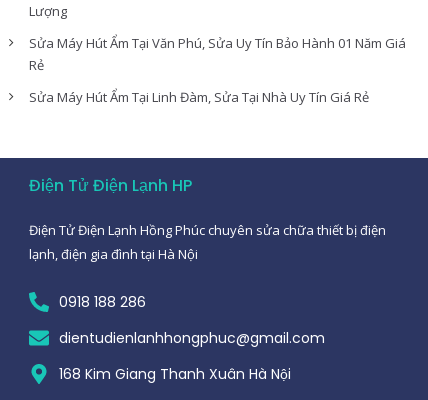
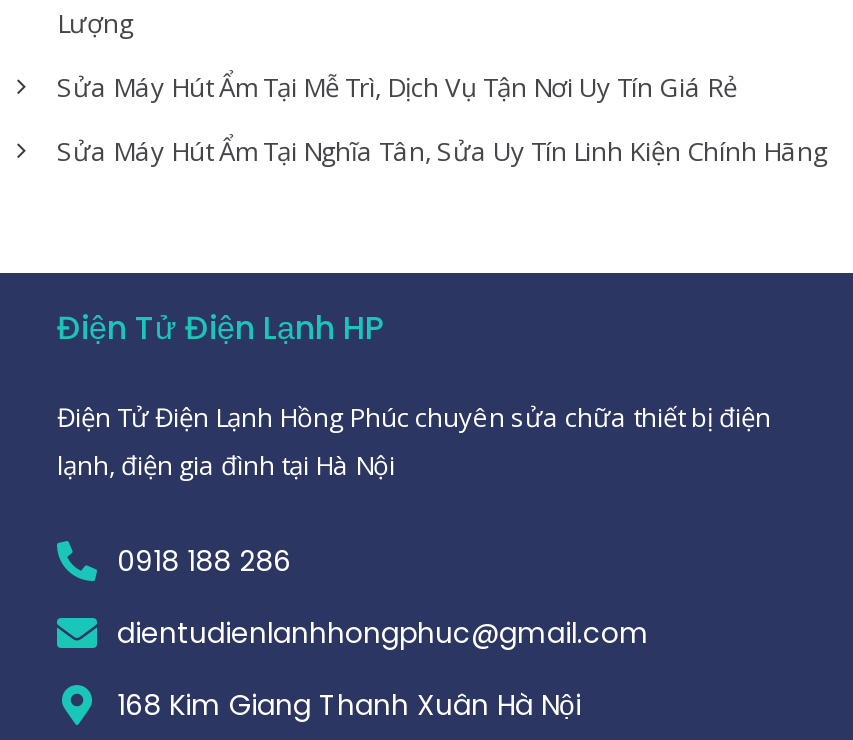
[29,34,406,74] Sửa Máy Hút Ẩm Tại Văn Phú, Sửa Uy Tín Bảo Hành 01 Năm Giá | Rẻ -> [57,69,737,105] Sửa Máy Hút Ẩm Tại Mễ Trì, Dịch Vụ Tận Nơi Uy Tín Giá Rẻ
[29,88,369,106] Sửa Máy Hút Ẩm Tại Linh Đàm, Sửa Tại Nhà Uy Tín Giá Rẻ -> [57,133,827,169] Sửa Máy Hút Ẩm Tại Nghĩa Tân, Sửa Uy Tín Linh Kiện Chính Hãng

